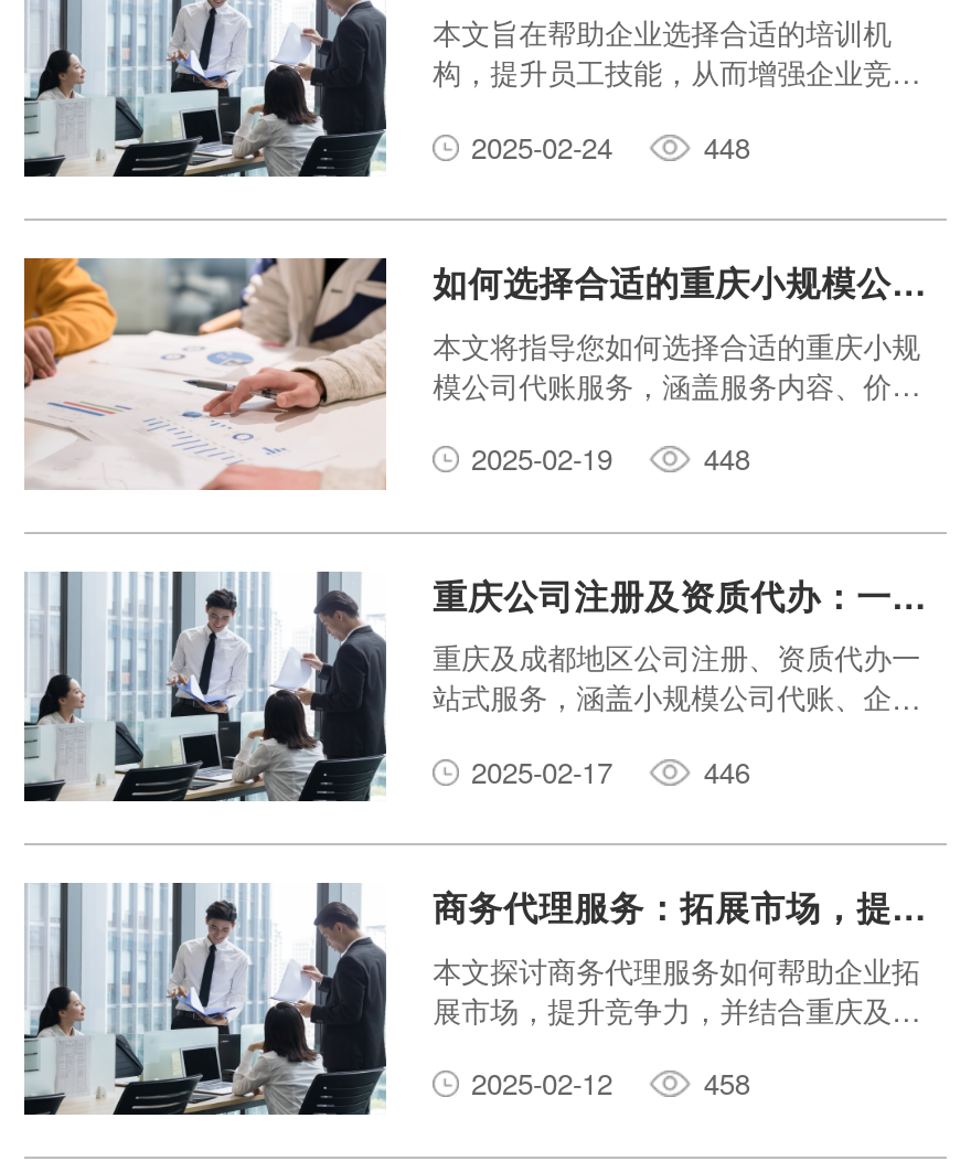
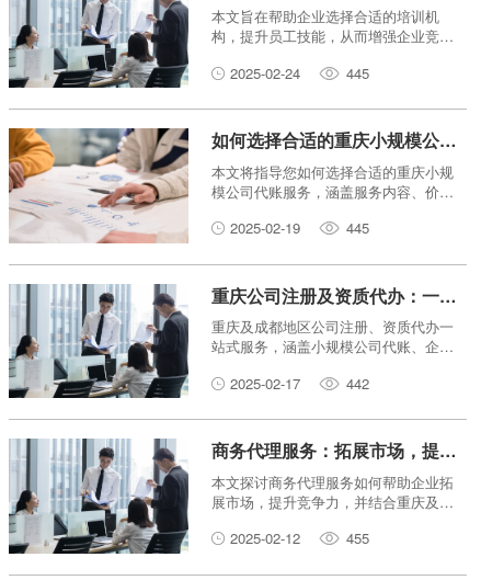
[704,125,750,167] 448 -> [346,62,369,83] 445
[704,437,750,479] 448 -> [346,217,369,238] 445
[704,750,750,792] 446 -> [346,373,369,393] 442
[704,1062,750,1104] 458 -> [346,528,369,549] 455

